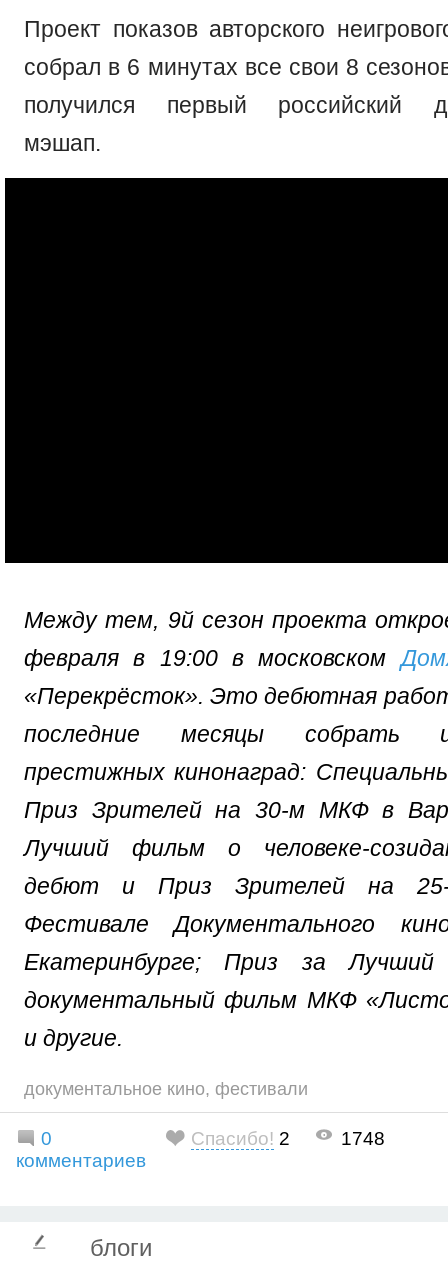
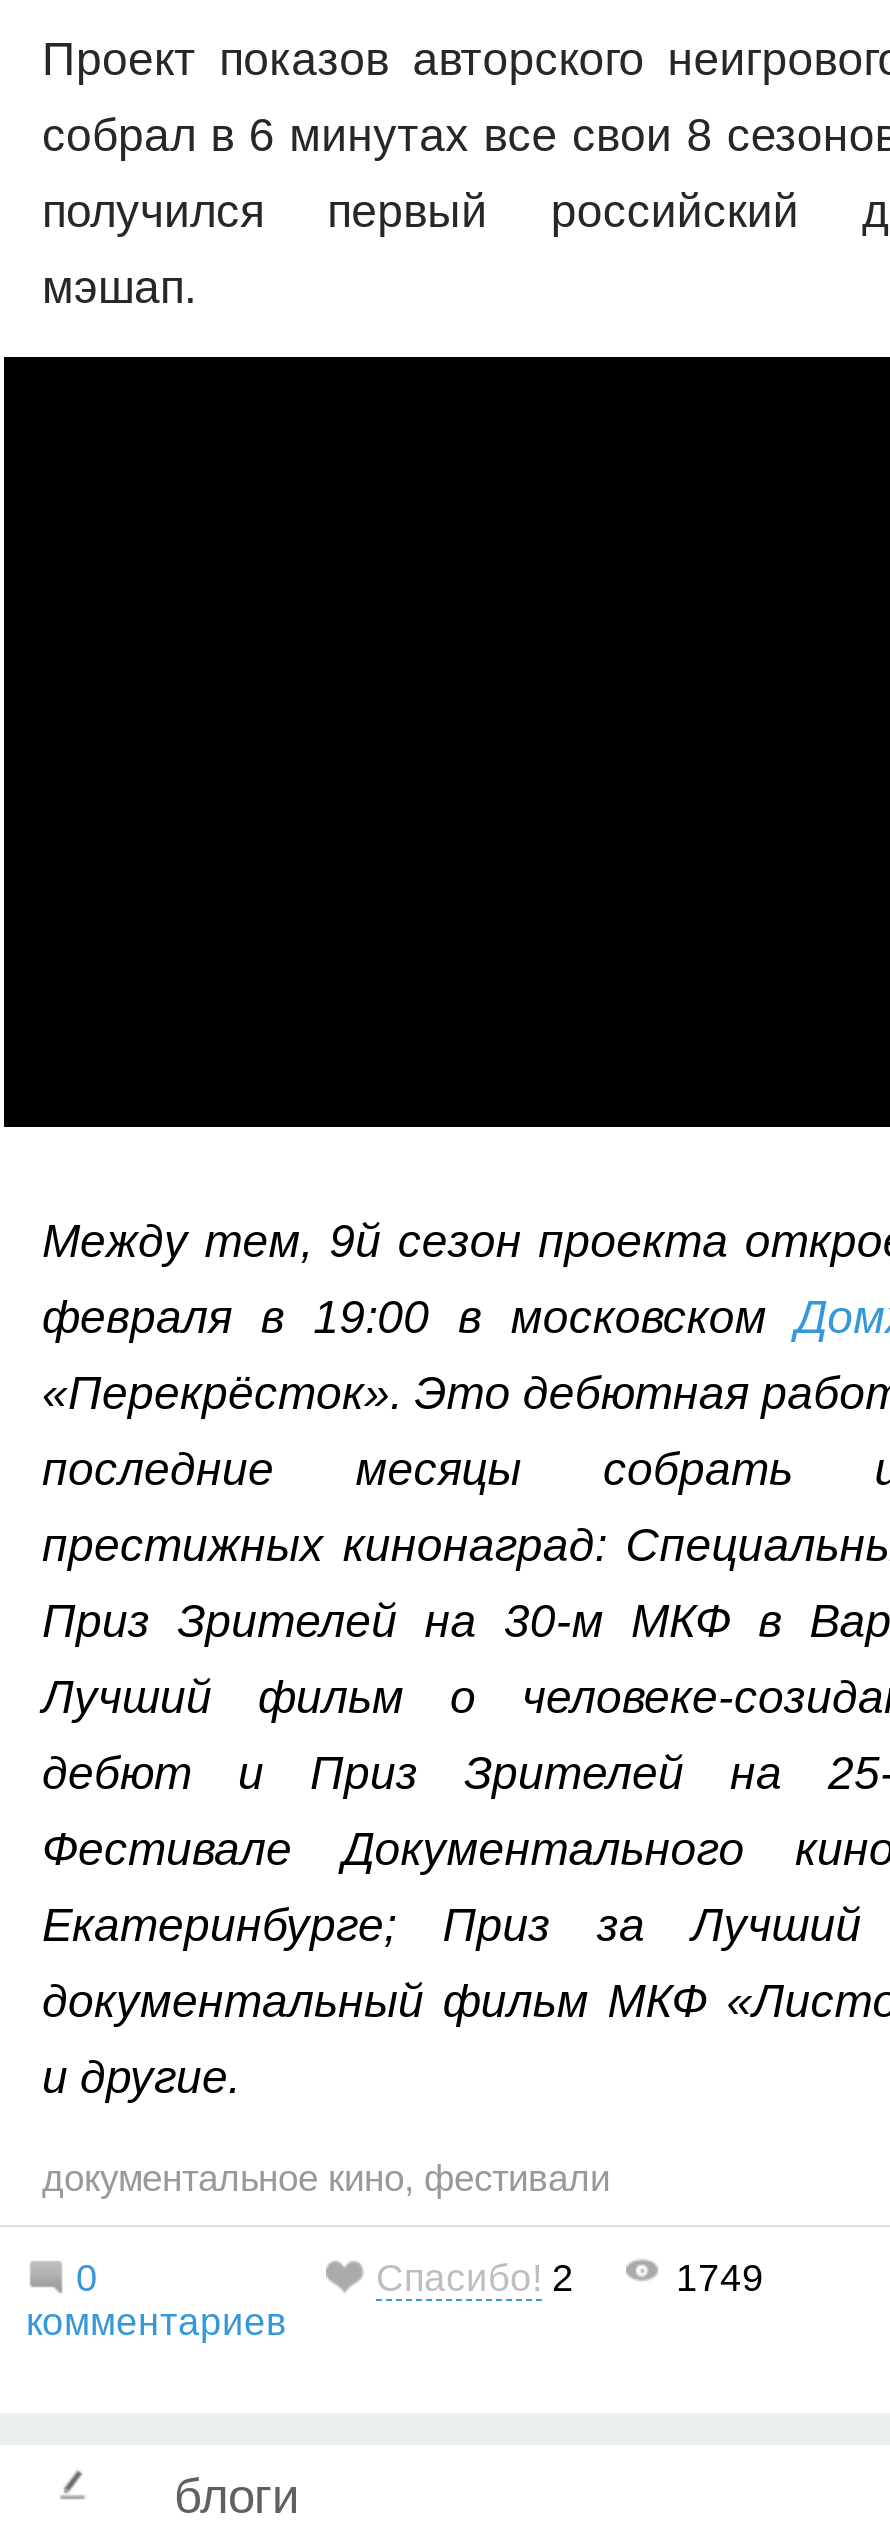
[341,1128,385,1149] 1748 -> [676,2256,764,2298] 1749

